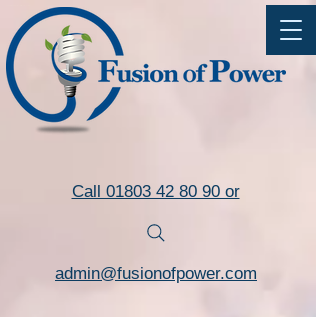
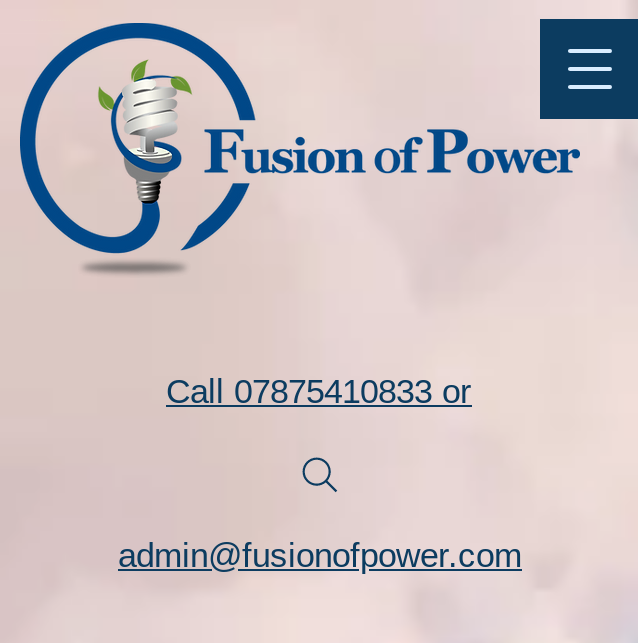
[71,182,239,201] Call 01803 42 80 90 or -> [166,373,472,411] Call 07875410833 or

